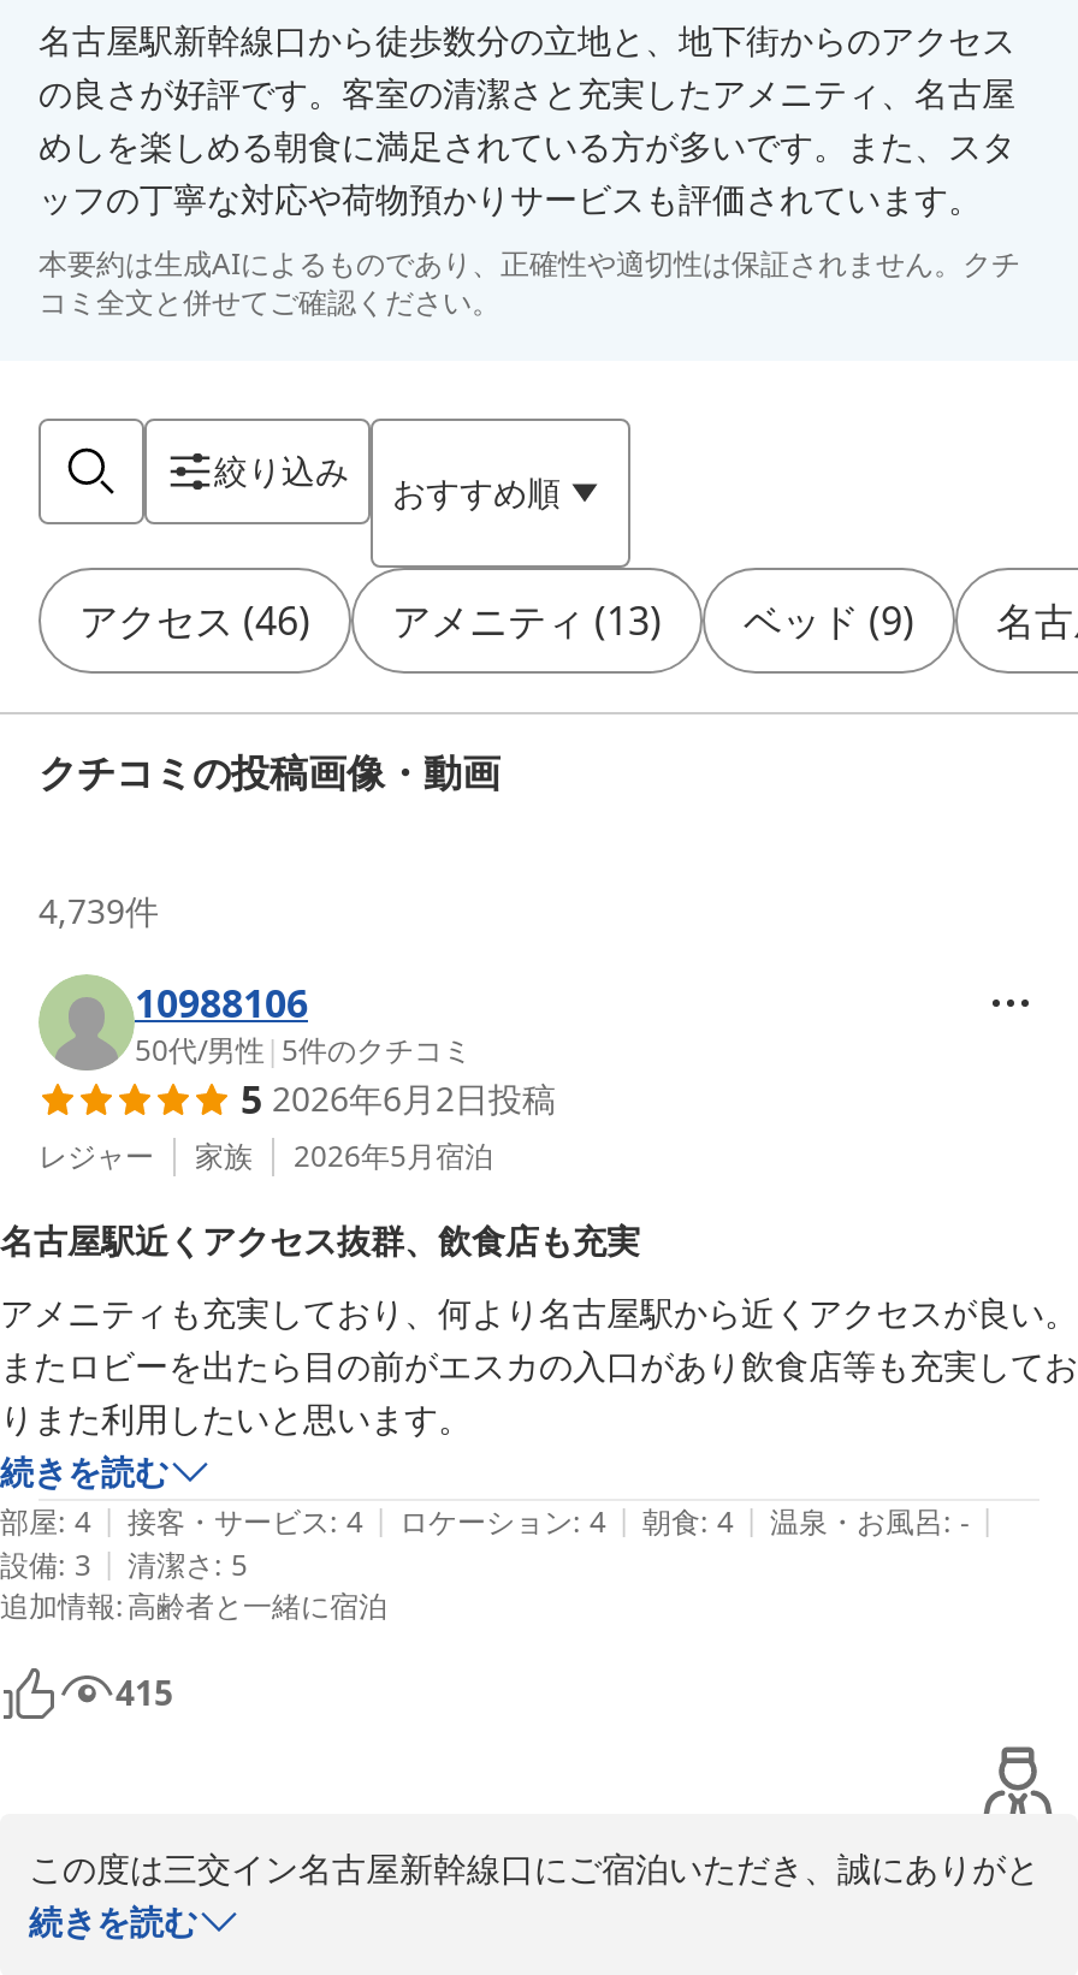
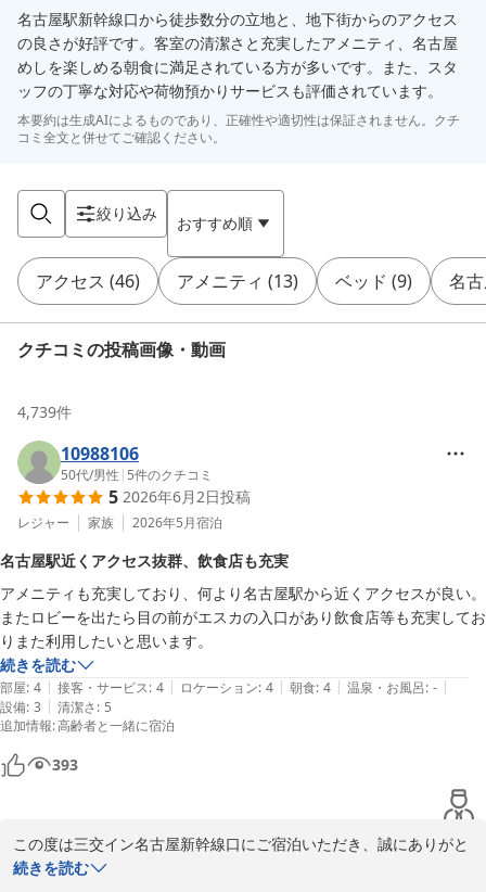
[115,1669,173,1715] 415 -> [52,754,78,775] 393

